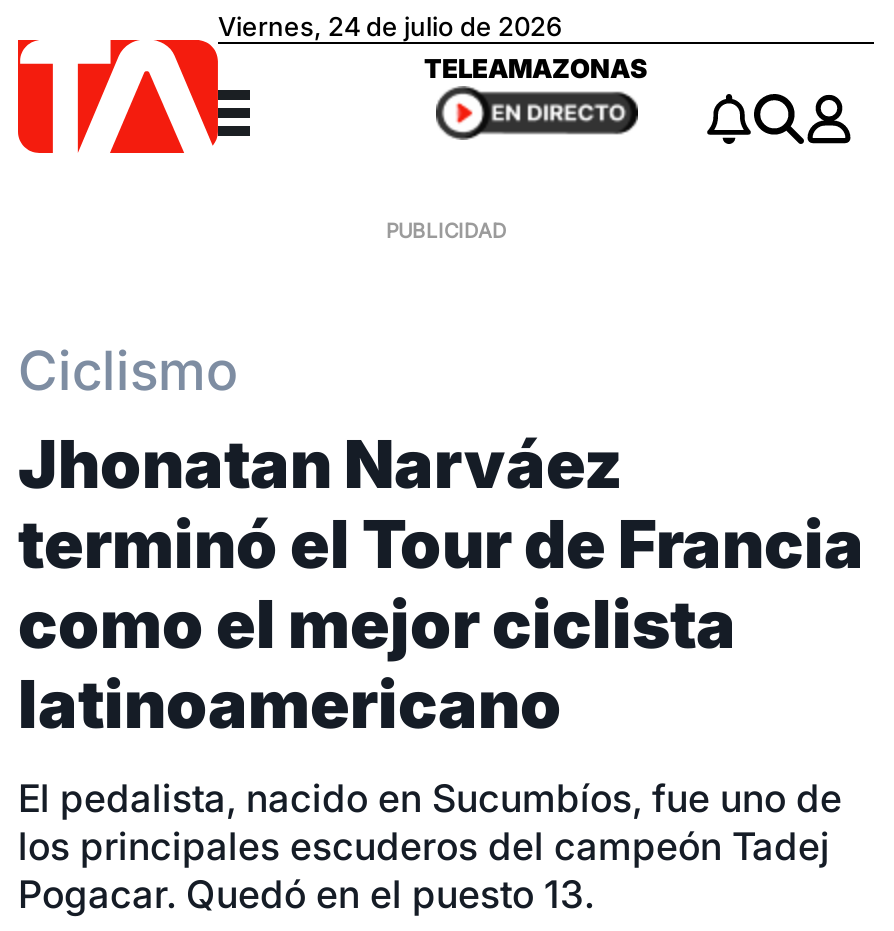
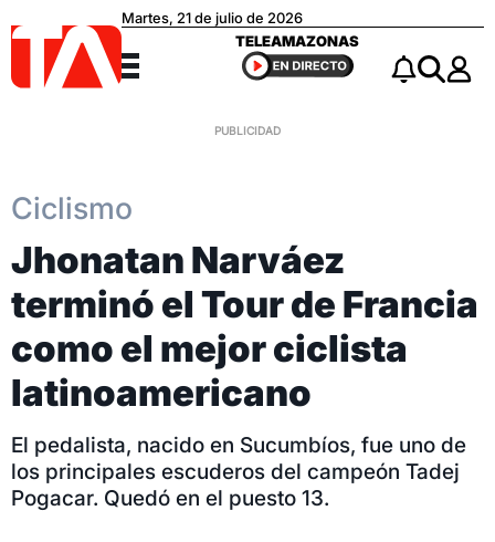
[218,11,562,43] Viernes, 24 de julio de 2026 -> [122,9,303,27] Martes, 21 de julio de 2026

